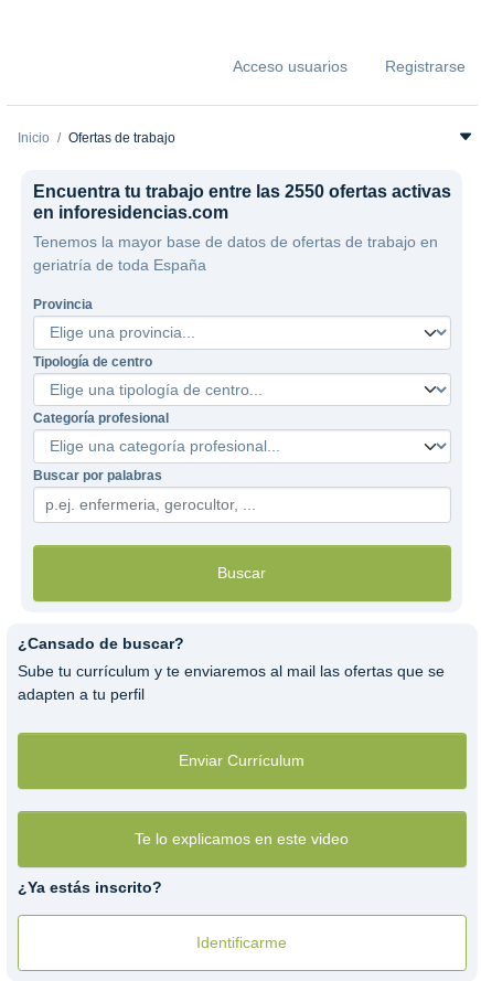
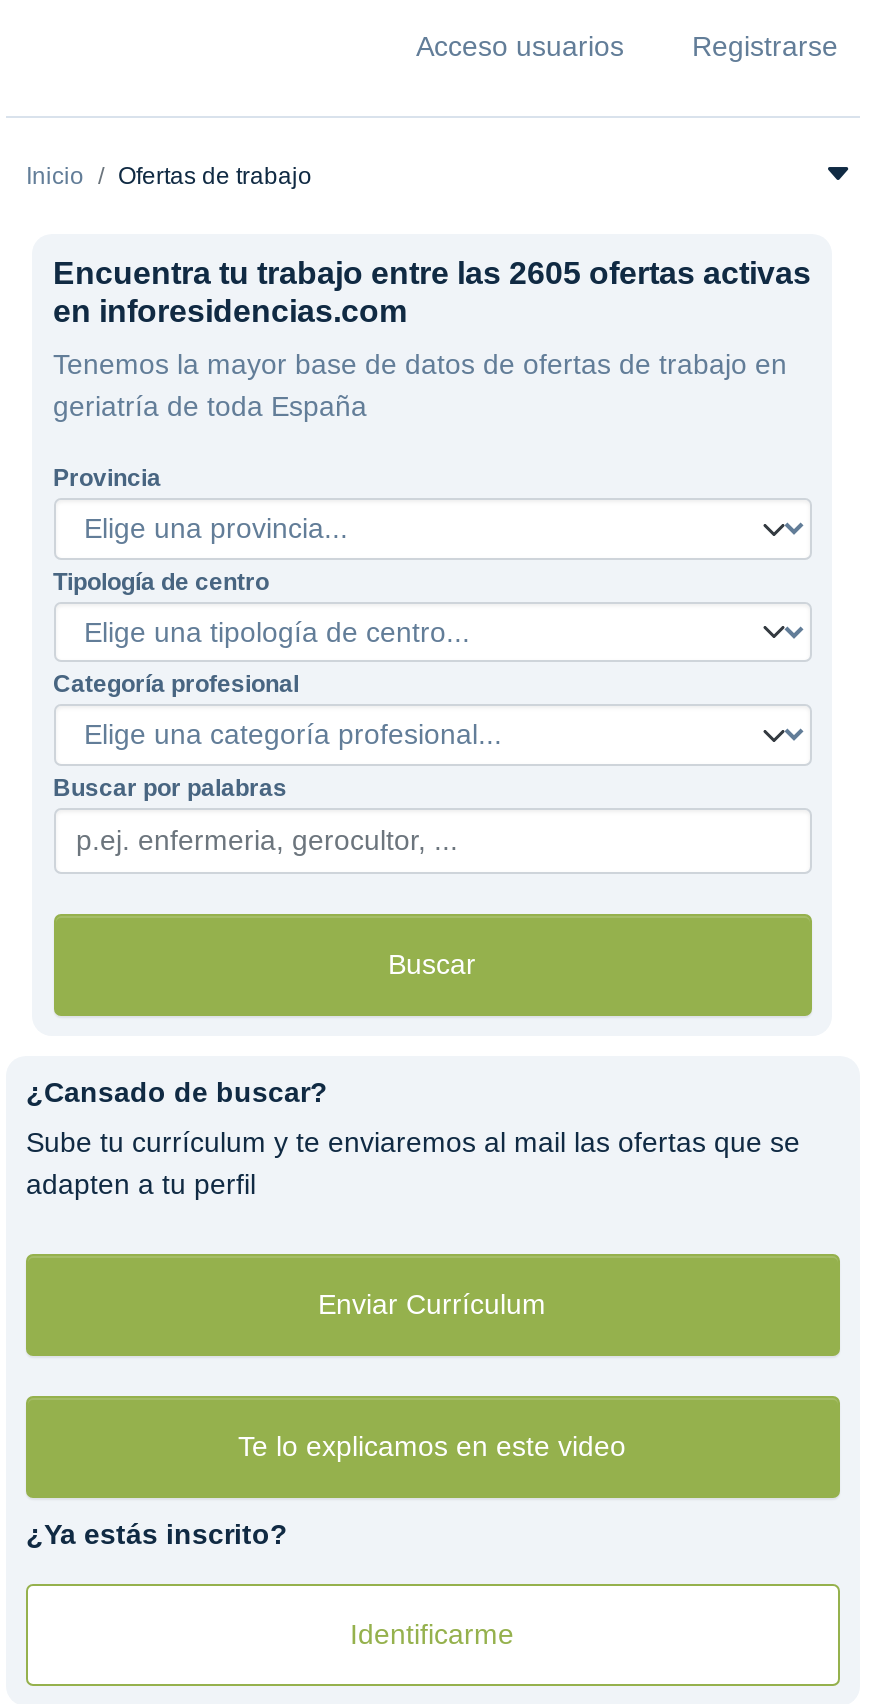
[33,182,451,201] Encuentra tu trabajo entre las 2550 ofertas activas -> [53,256,811,290] Encuentra tu trabajo entre las 2605 ofertas activas

